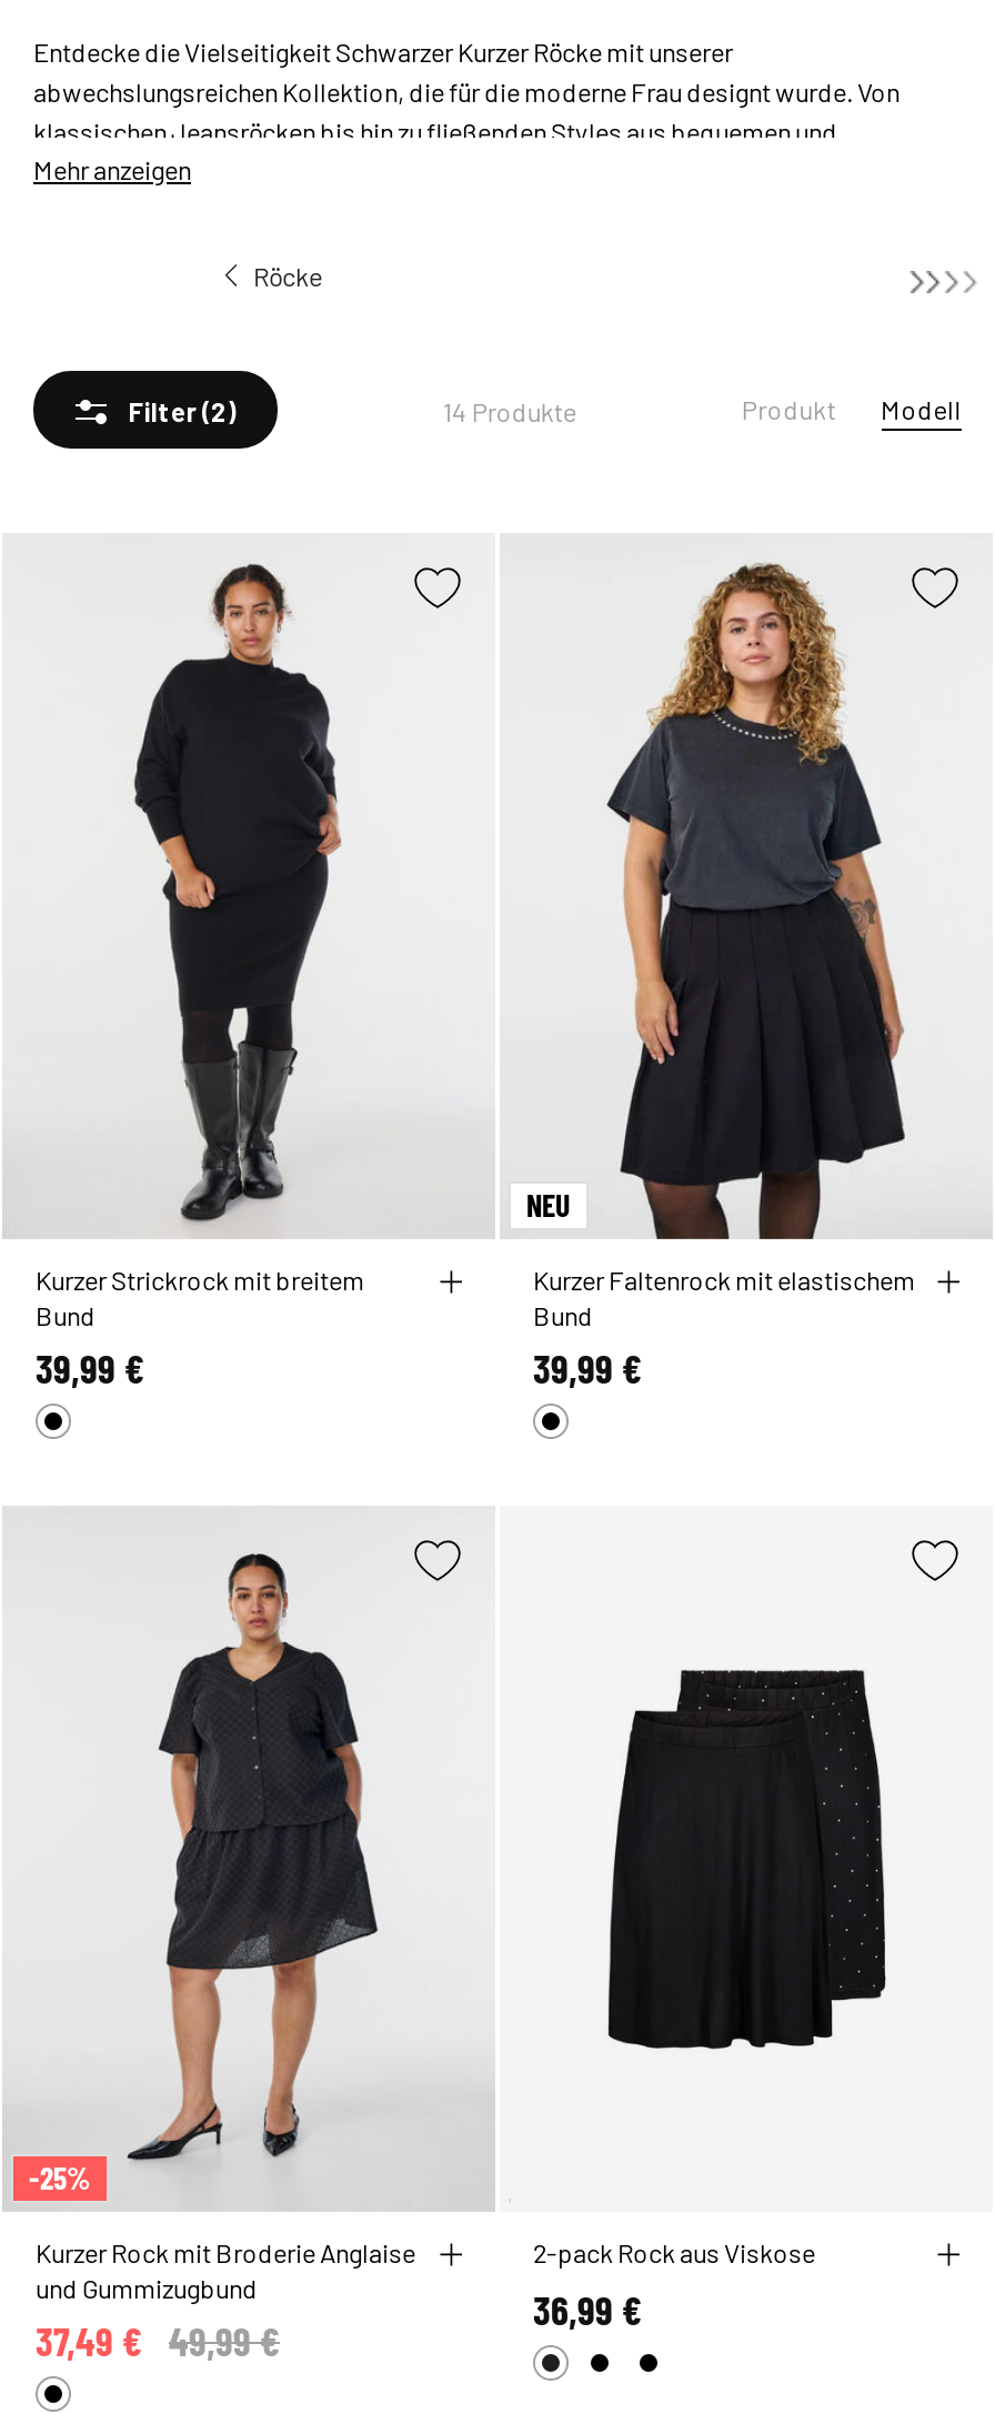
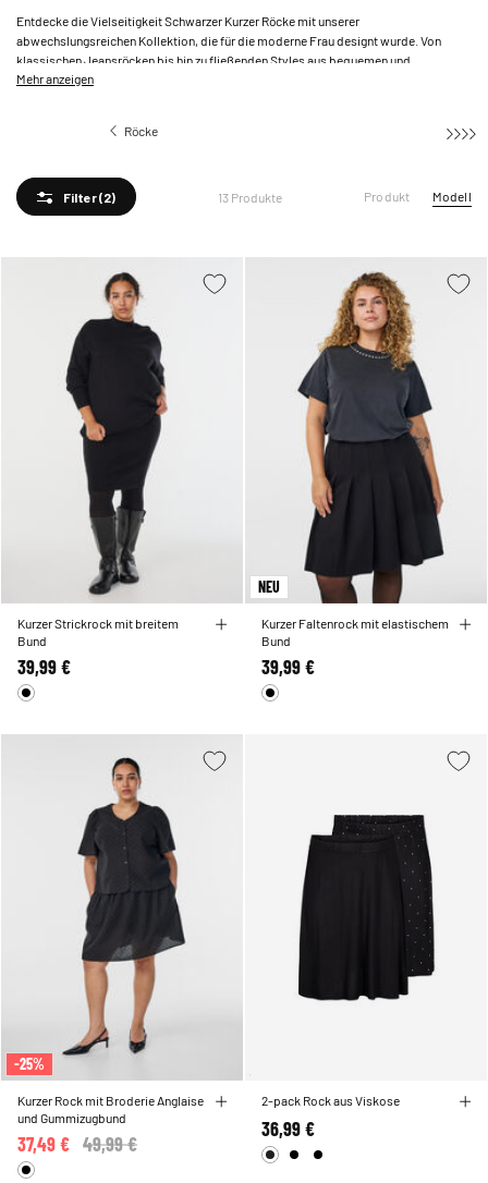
[443,392,576,428] 14 Produkte -> [218,188,282,205] 13 Produkte

